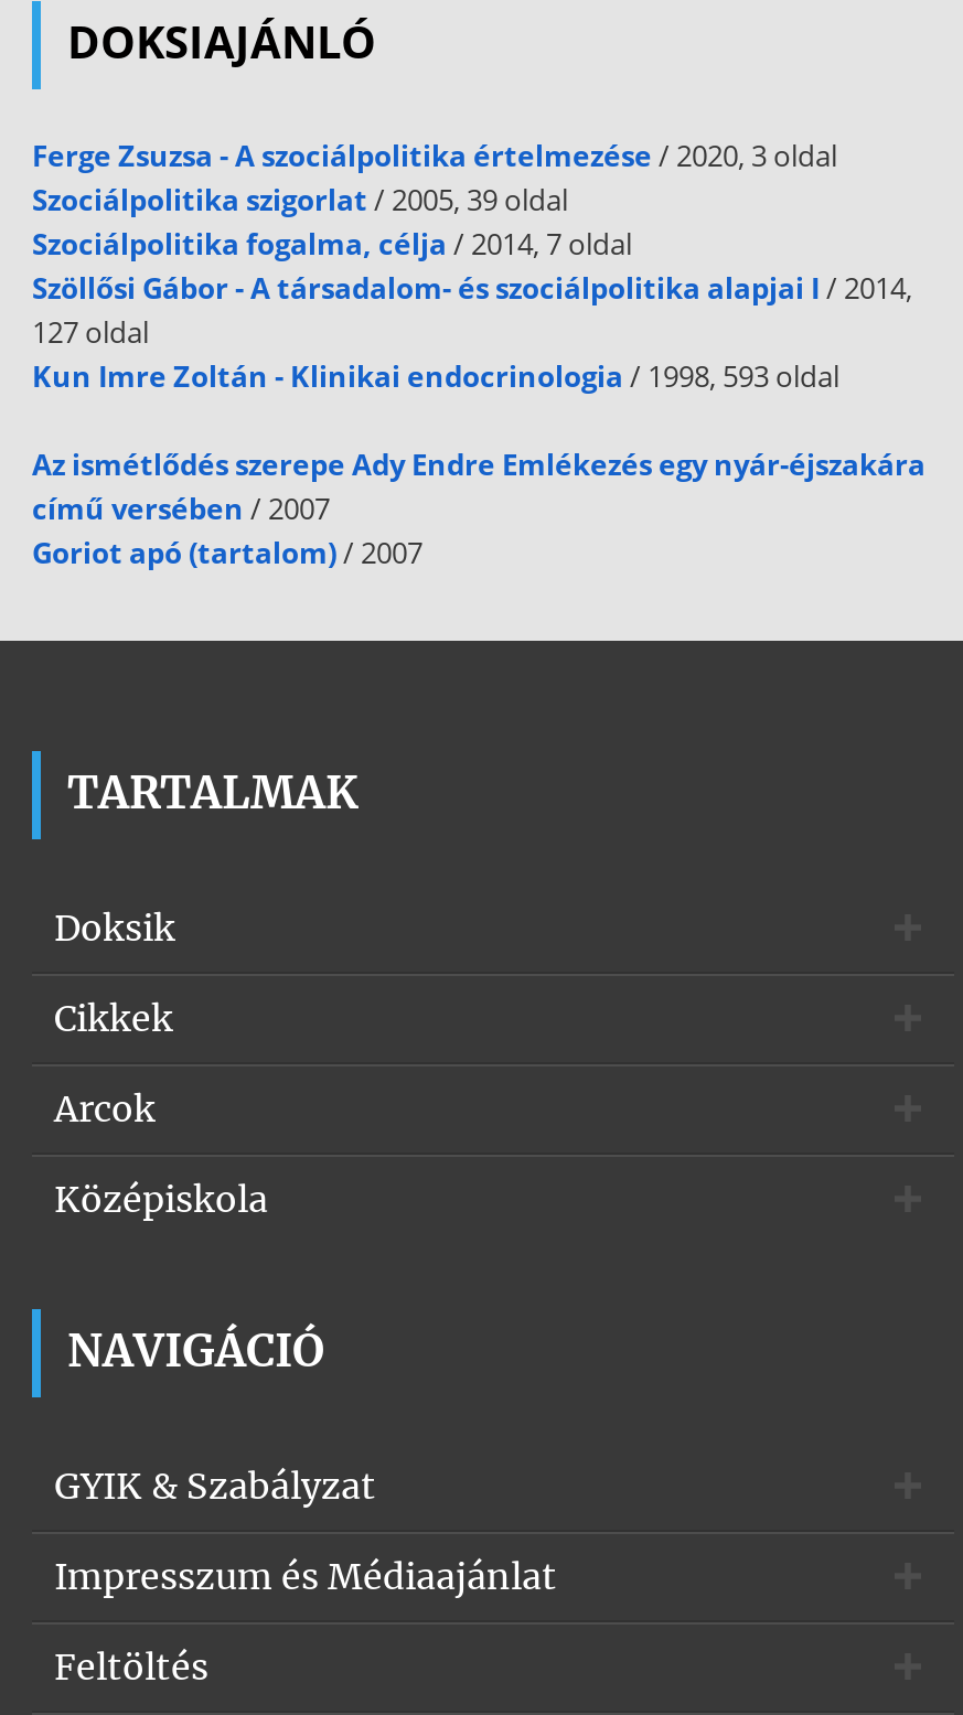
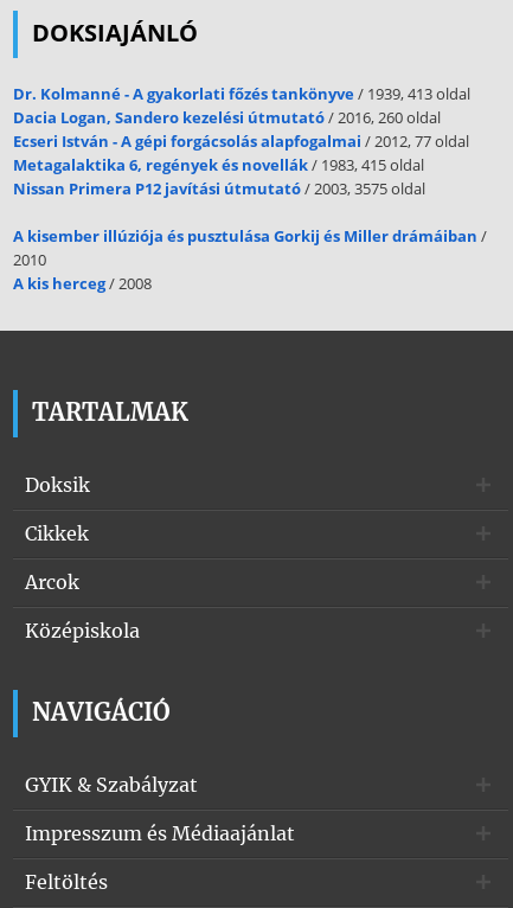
[32,136,912,396] Ferge Zsuzsa - A szociálpolitika értelmezése / 2020, 3 oldal | Szociálpolitika szigorlat / 2005, 39 oldal | Szociálpolitika fogalma, célja / 2014, 7 oldal | Szöllősi Gábor - A társadalom- és szociálpolitika alapjai I / 2014, | 127 oldal | Kun Imre Zoltán - Klinikai endocrinologia / 1998, 593 oldal -> [13,83,470,199] Dr. Kolmanné - A gyakorlati főzés tankönyve / 1939, 413 oldal | Dacia Logan, Sandero kezelési útmutató/ 2016, 260 oldal | Ecseri István - A gépi forgácsolás alapfogalmai / 2012, 77 oldal | Metagalaktika 6, regények és novellák/ 1983, 415 oldal | Nissan Primera P12 javítási útmutató/ 2003, 3575 oldal
[32,444,925,572] Az ismétlődés szerepe Ady Endre Emlékezés egy nyár-éjszakára | című versében / 2007 | Goriot apó (tartalom)/ 2007 -> [13,225,487,294] A kisember illúziója és pusztulása Gorkij és Miller drámáiban / | 2010 | A kis herceg/ 2008

